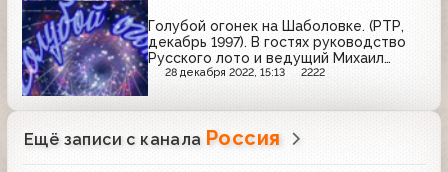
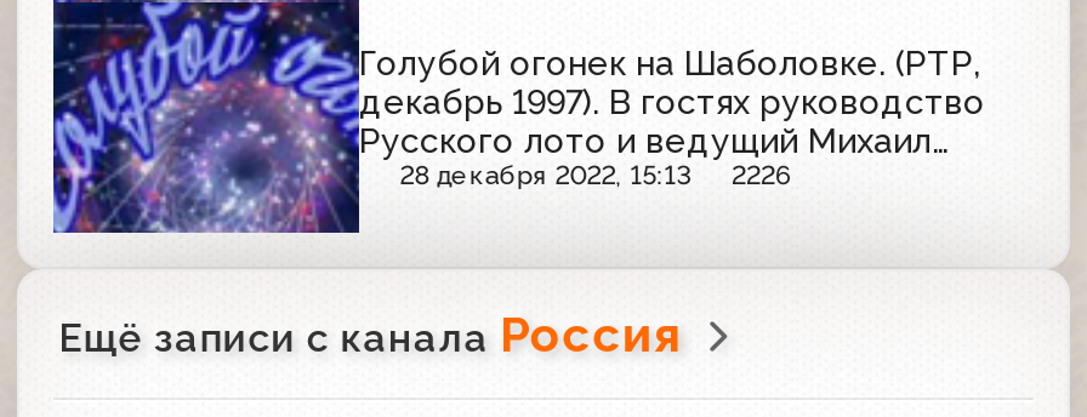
[301,66,325,79] 2222 -> [732,160,790,192] 2226

